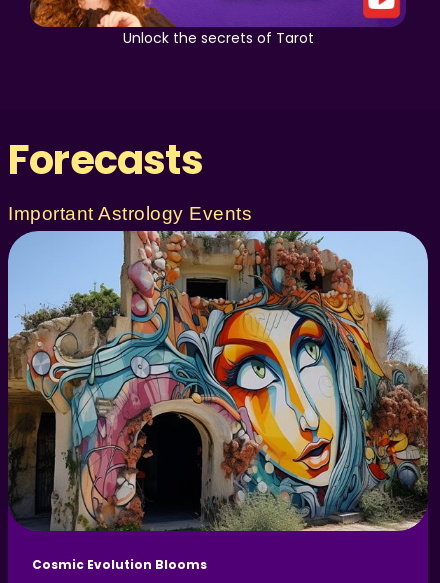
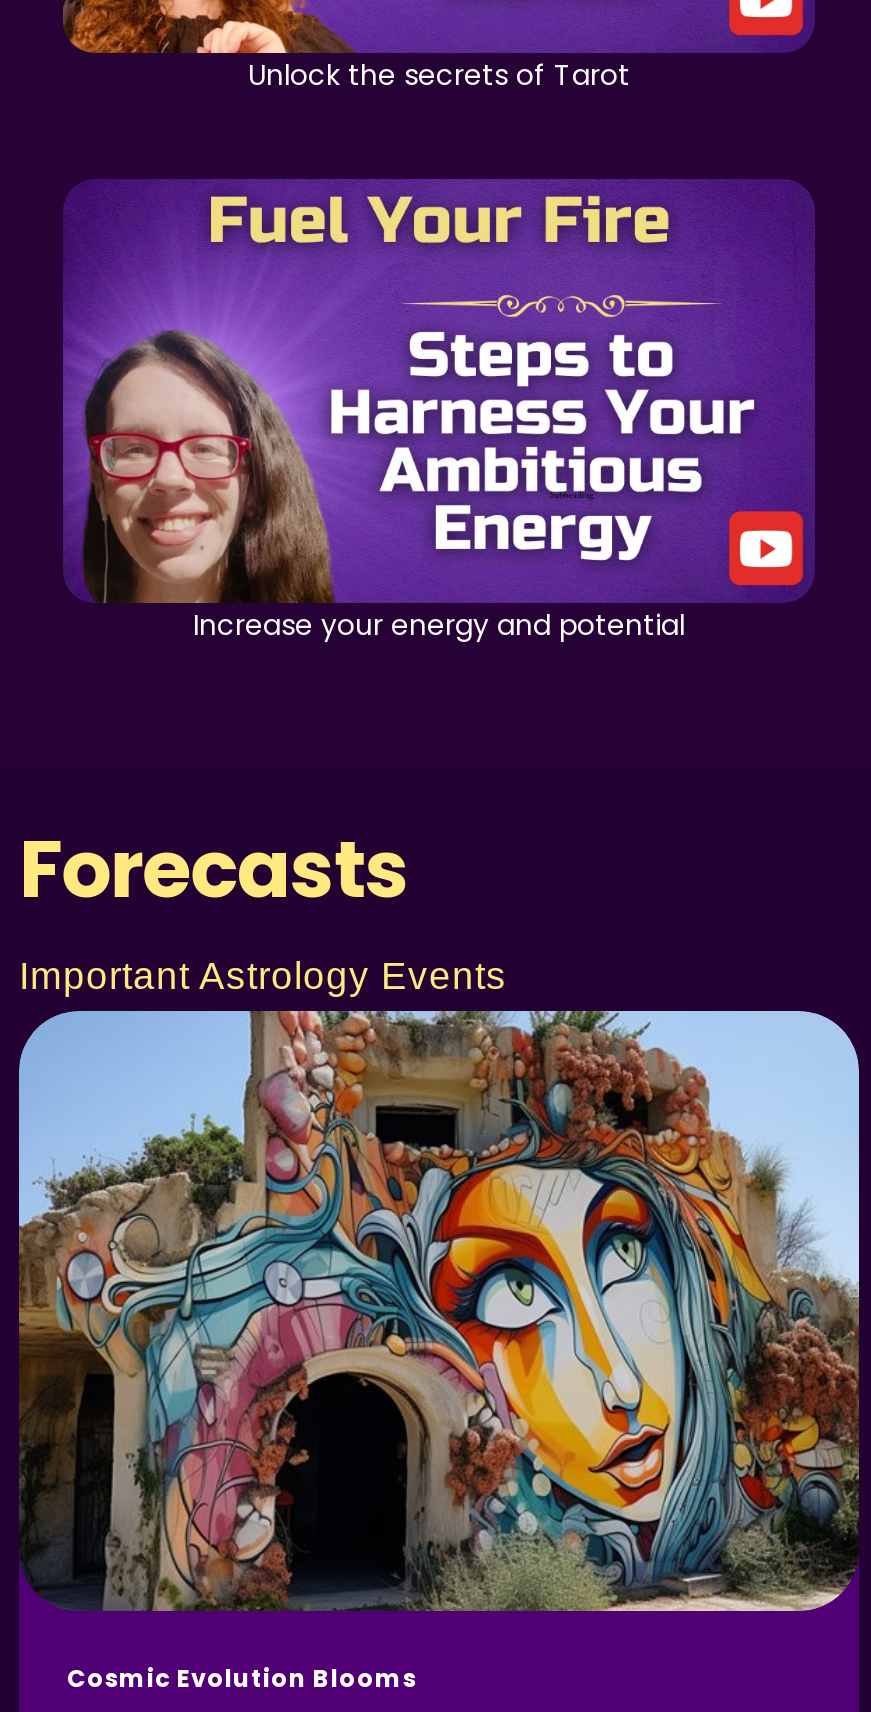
none -> [61,178,807,645] [image] | Increase your energy and potential

